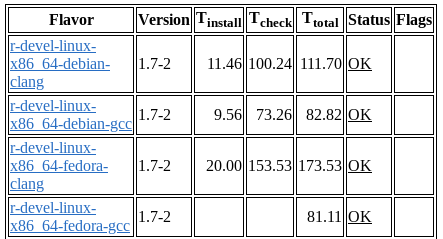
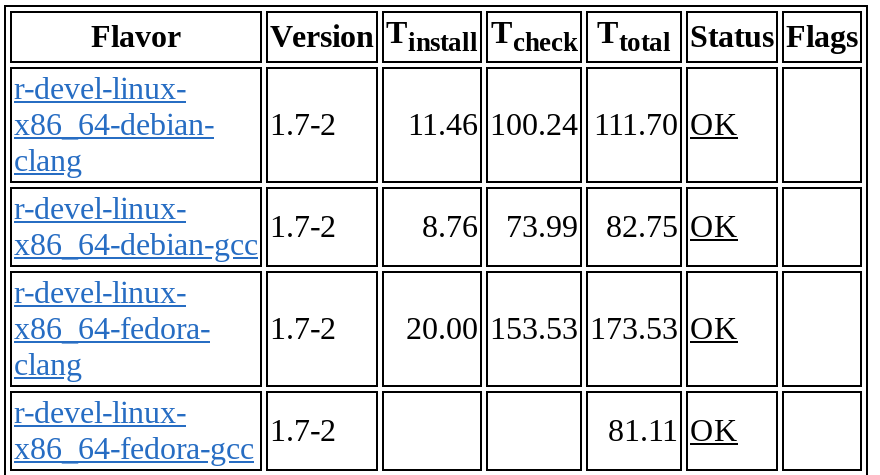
[214,106,242,123] 9.56 -> [422,210,478,244] 8.76
[256,106,292,123] 73.26 -> [506,210,578,244] 73.99
[306,106,372,123] 82.82 OK -> [606,210,738,244] 82.75 OK

